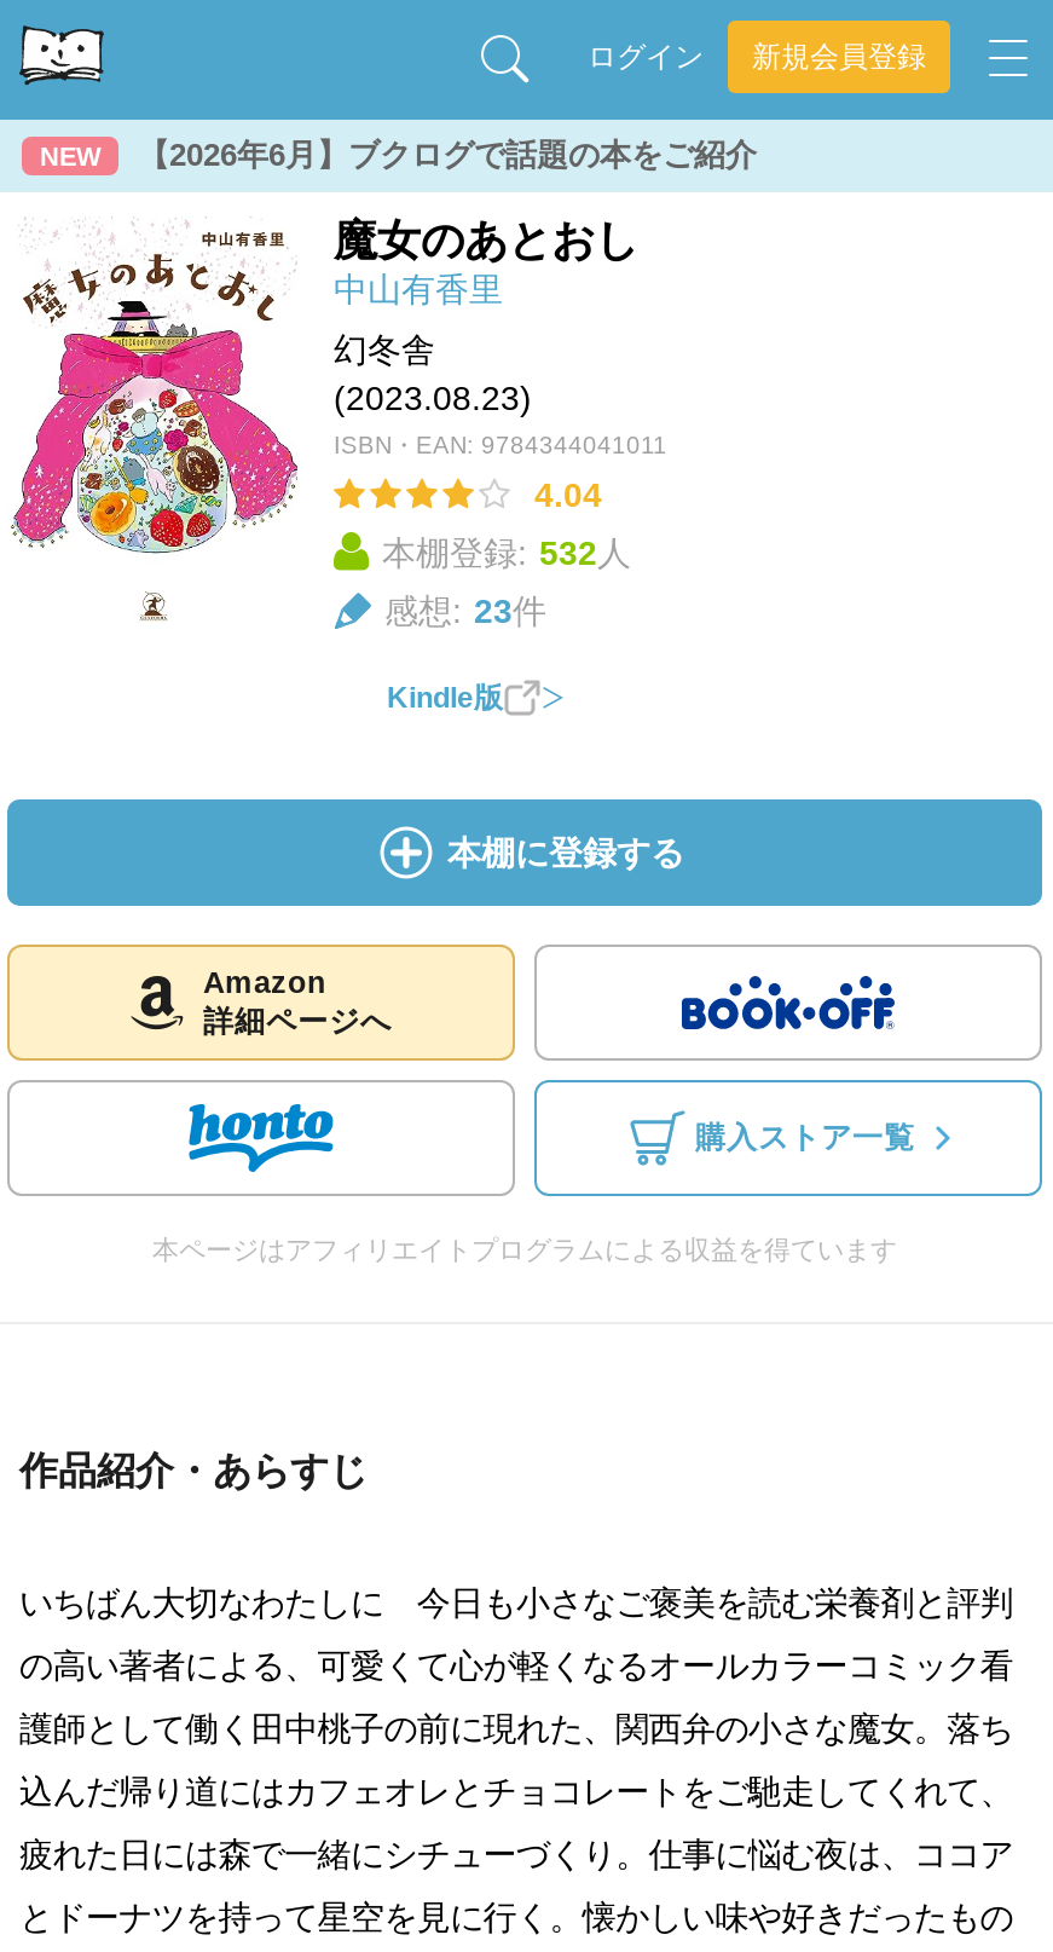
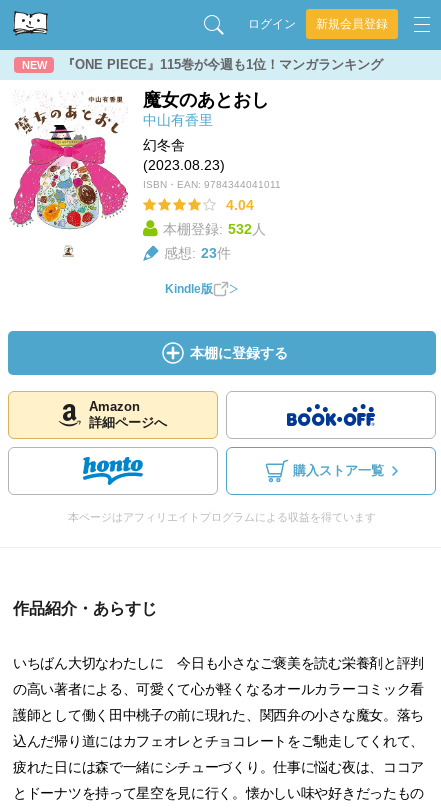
[138,137,757,173] 【2026年6月】ブクログで話題の本をご紹介 -> [62,57,383,72] 『ONE PIECE』115巻が今週も1位！マンガランキング

